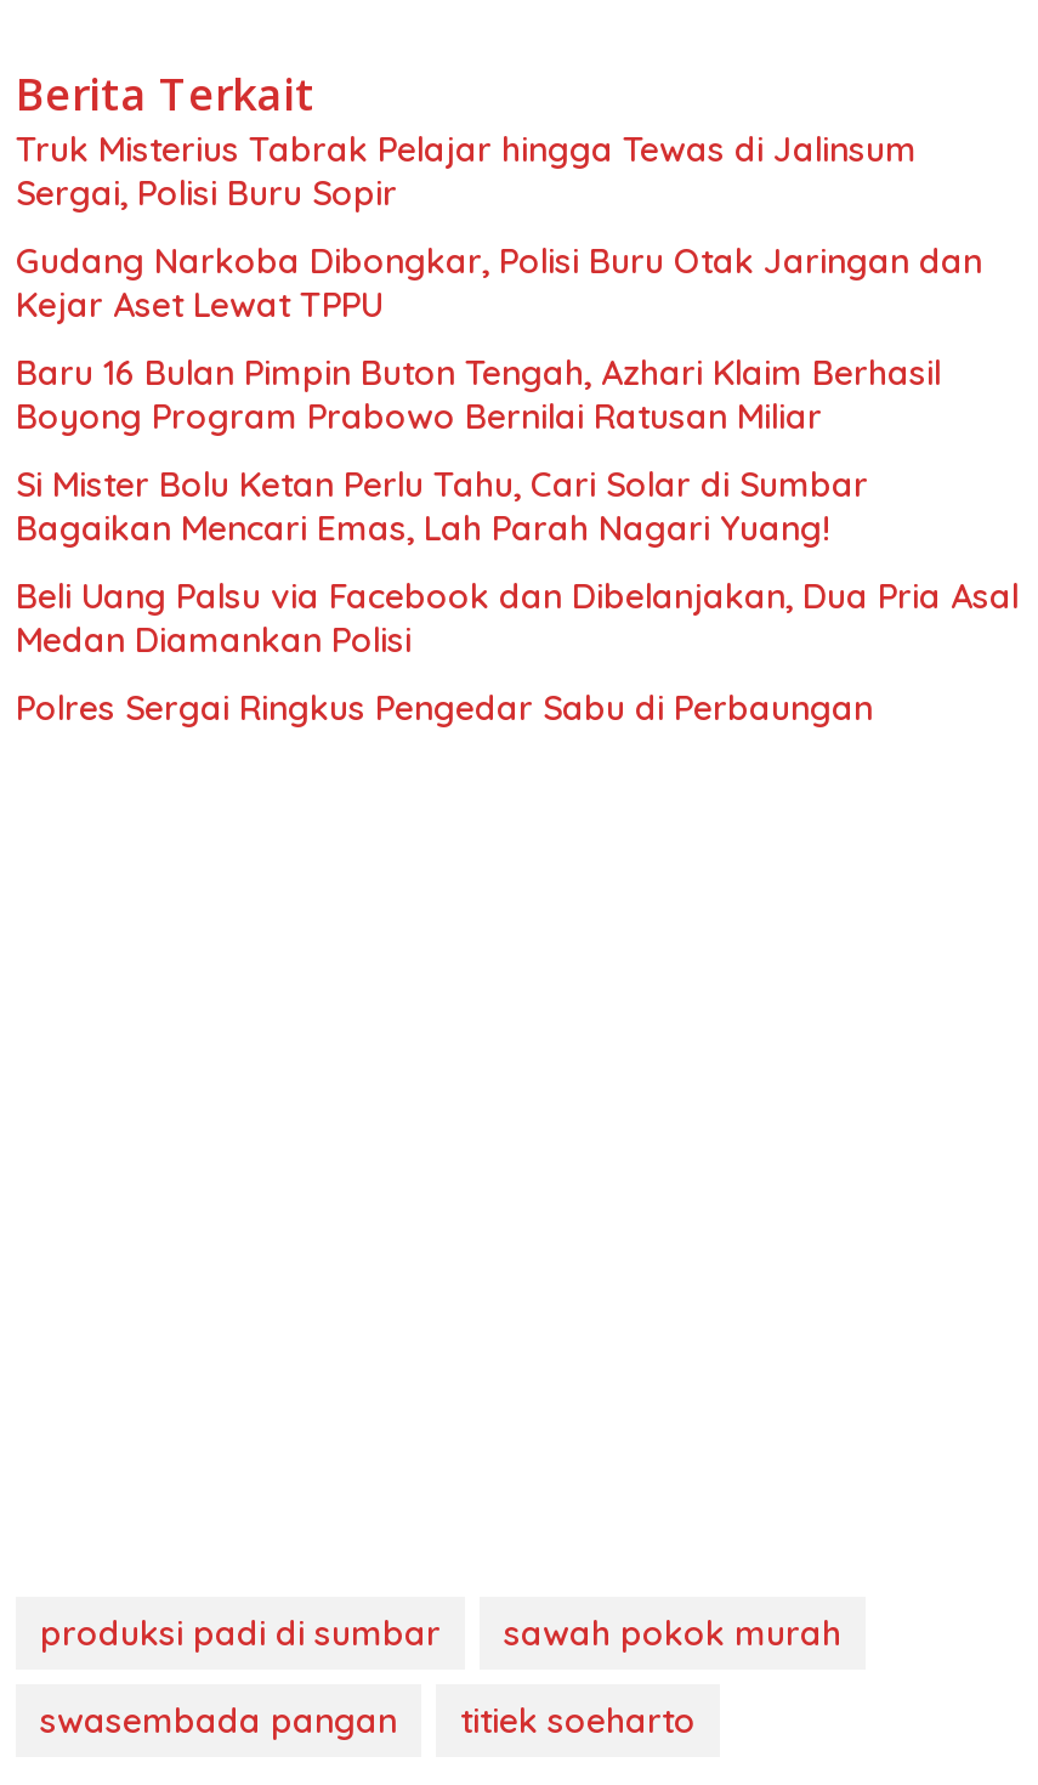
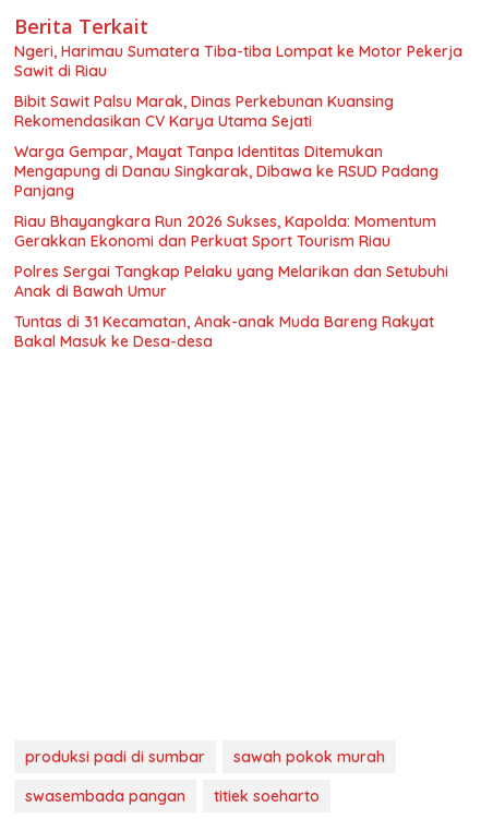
[16,127,917,215] Truk Misterius Tabrak Pelajar hingga Tewas di Jalinsum | Sergai, Polisi Buru Sopir -> [14,41,462,81] Ngeri, Harimau Sumatera Tiba-tiba Lompat ke Motor Pekerja | Sawit di Riau
[16,239,982,327] Gudang Narkoba Dibongkar, Polisi Buru Otak Jaringan dan | Kejar Aset Lewat TPPU -> [14,92,394,131] Bibit Sawit Palsu Marak, Dinas Perkebunan Kuansing | Rekomendasikan CV Karya Utama Sejati
[16,351,941,438] Baru 16 Bulan Pimpin Buton Tengah, Azhari Klaim Berhasil | Boyong Program Prabowo Bernilai Ratusan Miliar -> [14,142,438,201] Warga Gempar, Mayat Tanpa Identitas Ditemukan | Mengapung di Danau Singkarak, Dibawa ke RSUD Padang | Panjang
[16,463,868,550] Si Mister Bolu Ketan Perlu Tahu, Cari Solar di Sumbar | Bagaikan Mencari Emas, Lah Parah Nagari Yuang! -> [14,212,436,251] Riau Bhayangkara Run 2026 Sukses, Kapolda: Momentum | Gerakkan Ekonomi dan Perkuat Sport Tourism Riau
[16,574,1019,662] Beli Uang Palsu via Facebook dan Dibelanjakan, Dua Pria Asal | Medan Diamankan Polisi -> [14,262,448,301] Polres Sergai Tangkap Pelaku yang Melarikan dan Setubuhi | Anak di Bawah Umur
[16,686,873,730] Polres Sergai Ringkus Pengedar Sabu di Perbaungan -> [14,312,434,351] Tuntas di 31 Kecamatan, Anak-anak Muda Bareng Rakyat | Bakal Masuk ke Desa-desa

